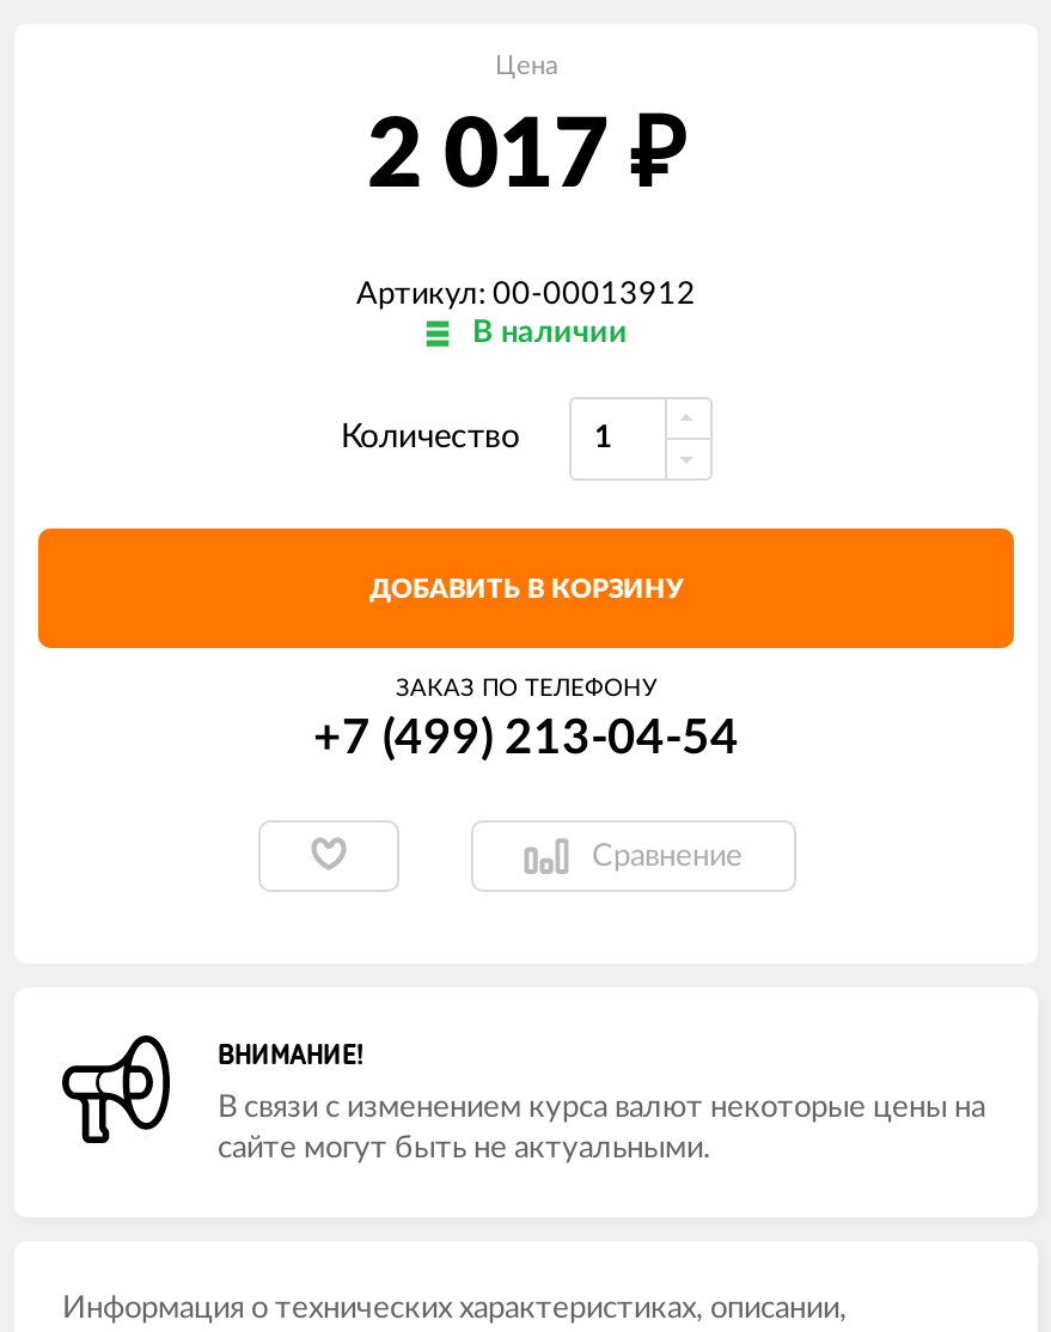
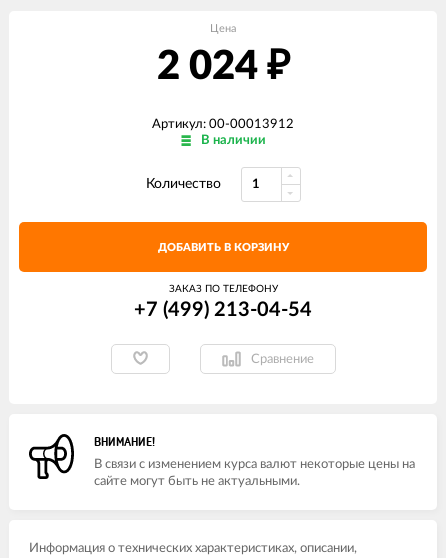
[367,110,685,206] 2 017 ₽ -> [156,47,289,87] 2 024 ₽

